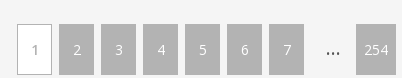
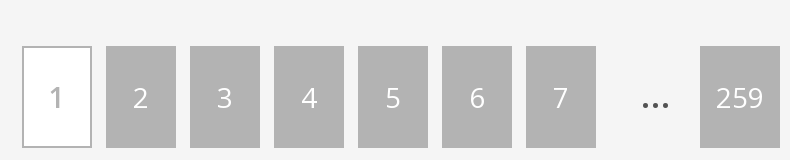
[364,40,388,59] 254 -> [716,79,764,117] 259

